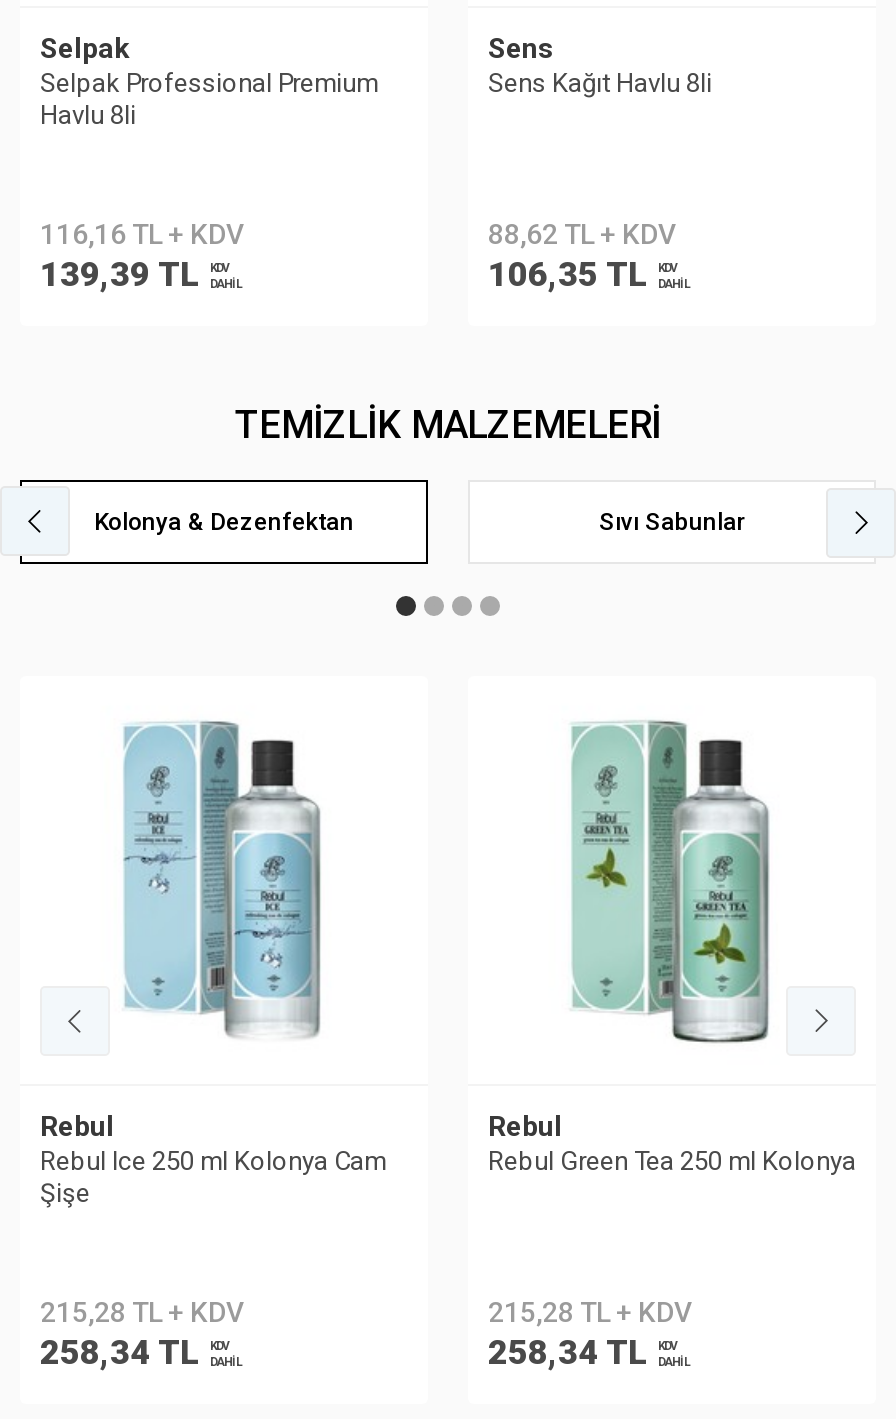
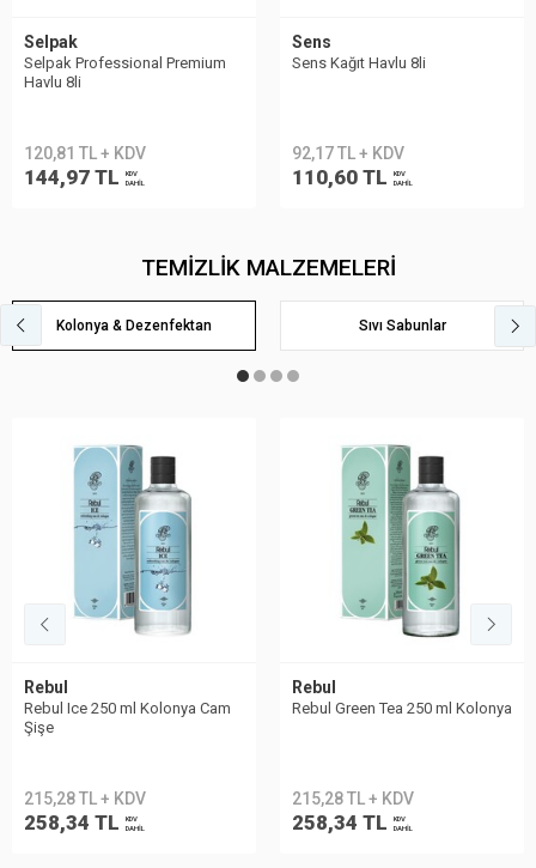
[40,217,244,249] 116,16 TL + KDV -> [24,143,146,162] 120,81 TL + KDV
[488,217,676,249] 88,62 TL + KDV -> [292,143,404,162] 92,17 TL + KDV
[40,254,200,294] 139,39 TL -> [24,165,120,189] 144,97 TL
[488,254,648,294] 106,35 TL -> [292,165,388,189] 110,60 TL

